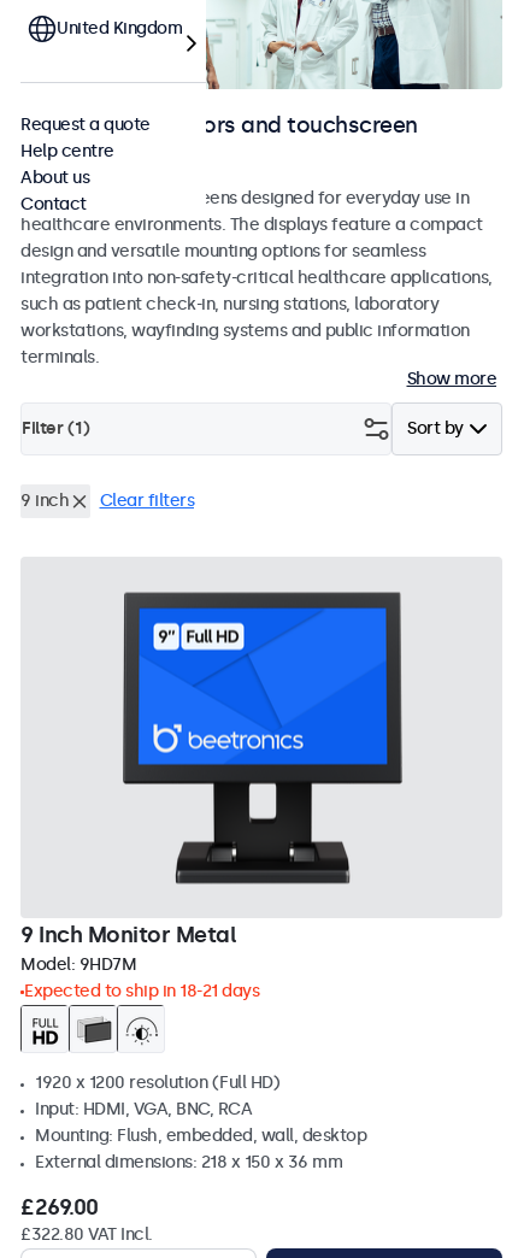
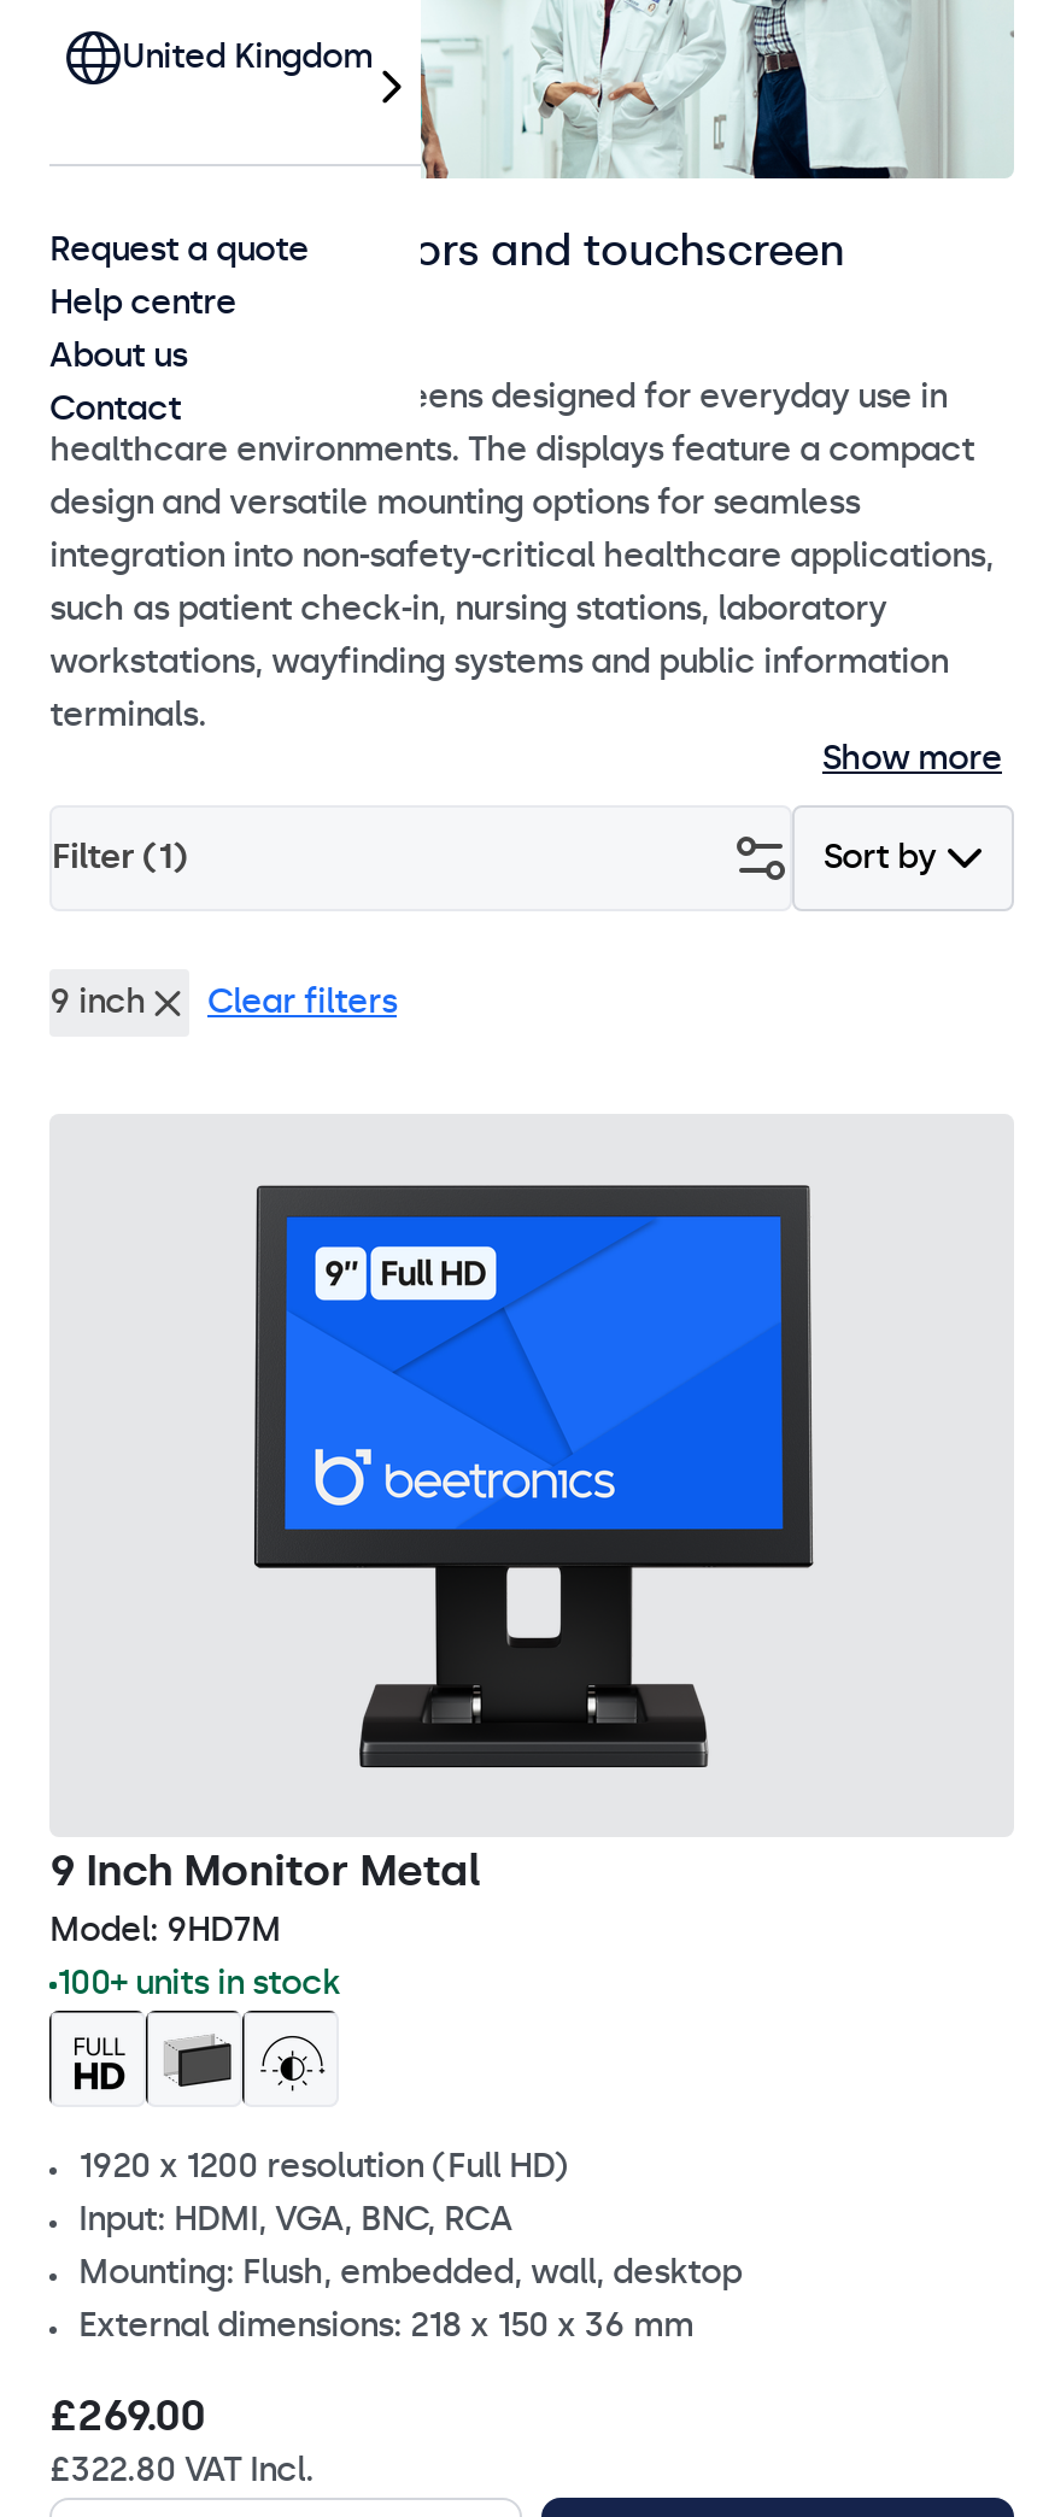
[24,981,259,1001] Expected to ship in 18-21 days -> [57,1962,340,2003] 100+ units in stock

